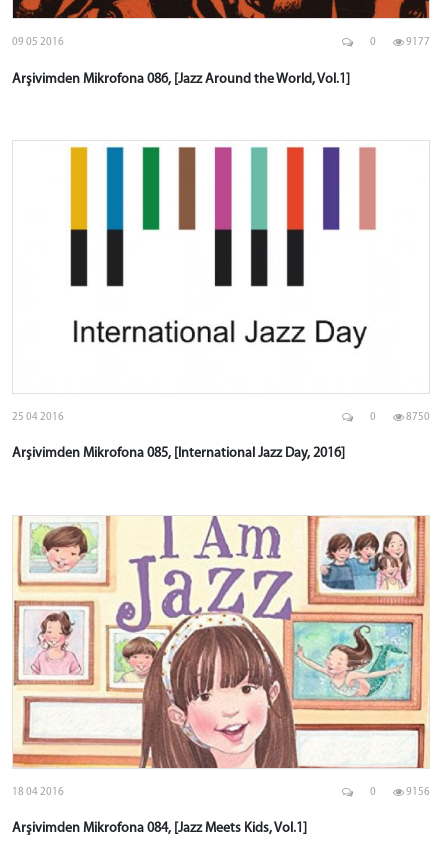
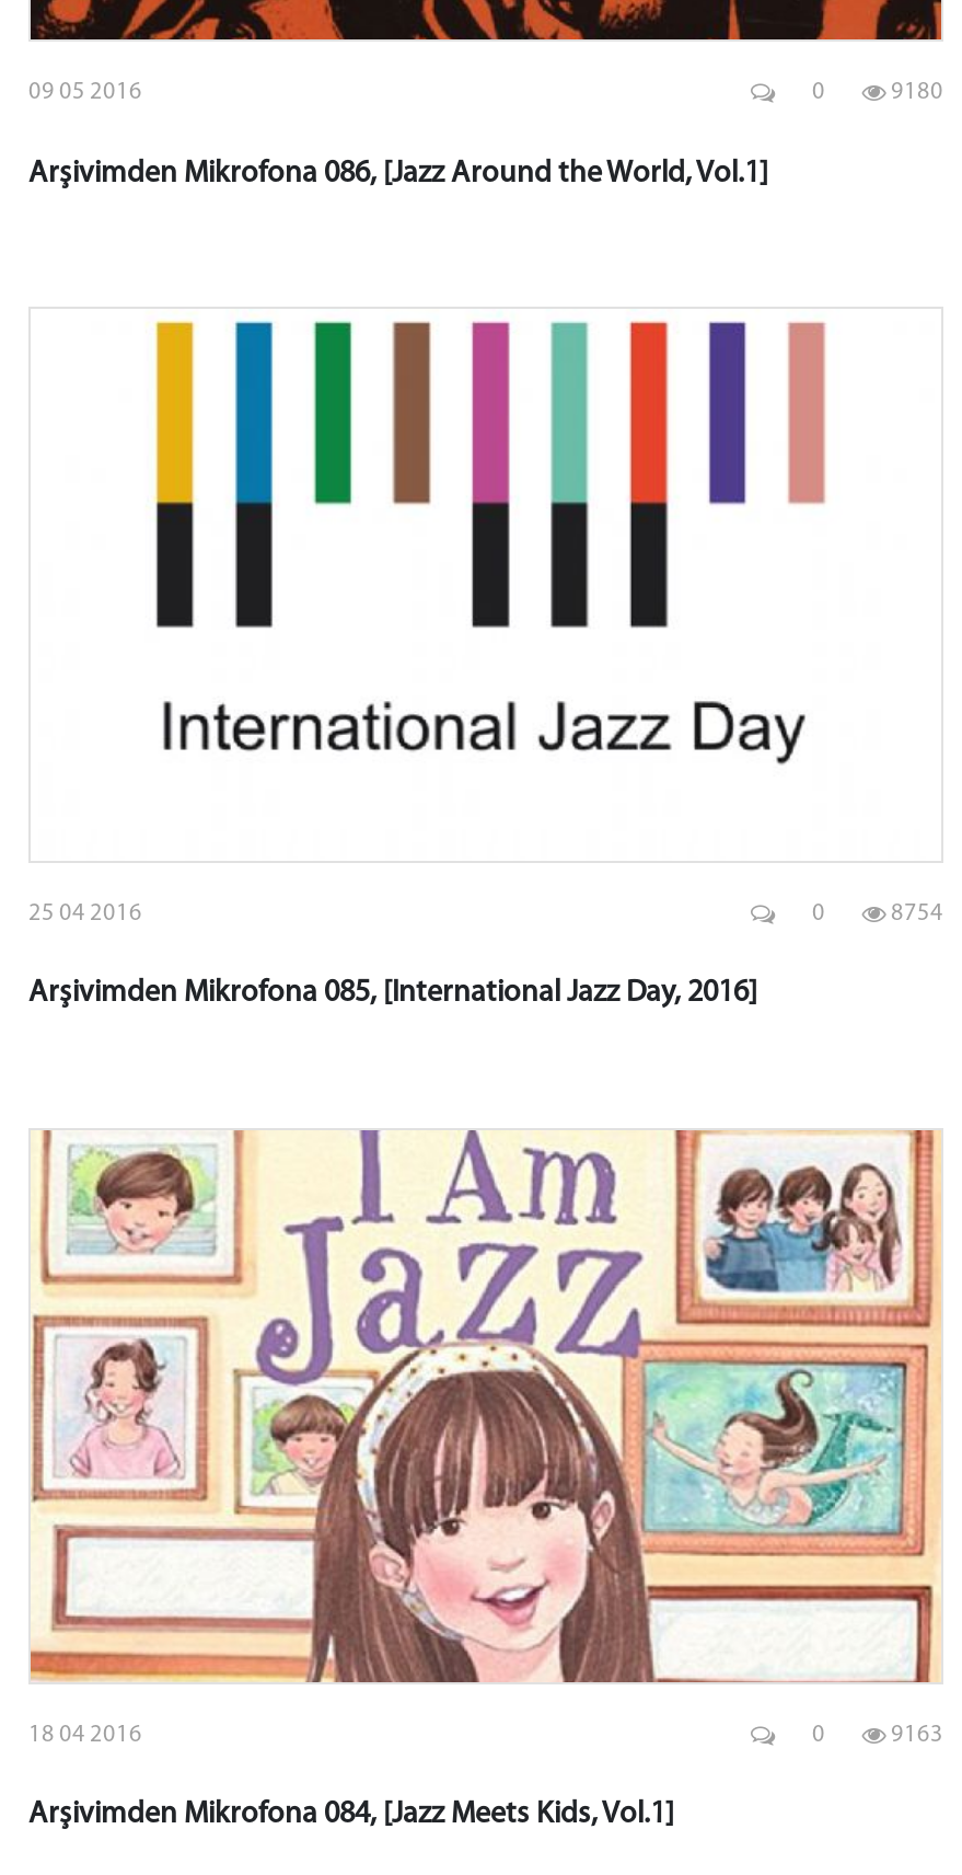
[406,37,430,48] 9177 -> [891,82,943,106] 9180
[406,412,430,423] 8750 -> [891,903,943,927] 8754
[406,787,430,798] 9156 -> [891,1723,943,1748] 9163

